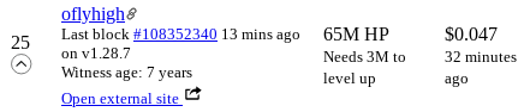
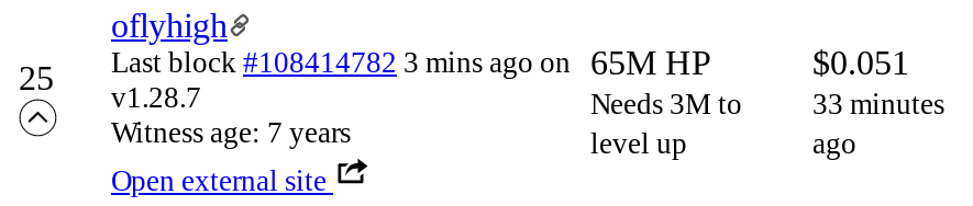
[61,25,300,62] Last block #108352340 13 mins ago | on v1.28.7 -> [111,47,571,115] Last block #108414782 3 mins ago on | v1.28.7
[445,24,498,44] $0.047 -> [812,44,909,82] $0.051
[445,48,517,66] 32 minutes -> [812,88,944,121] 33 minutes

